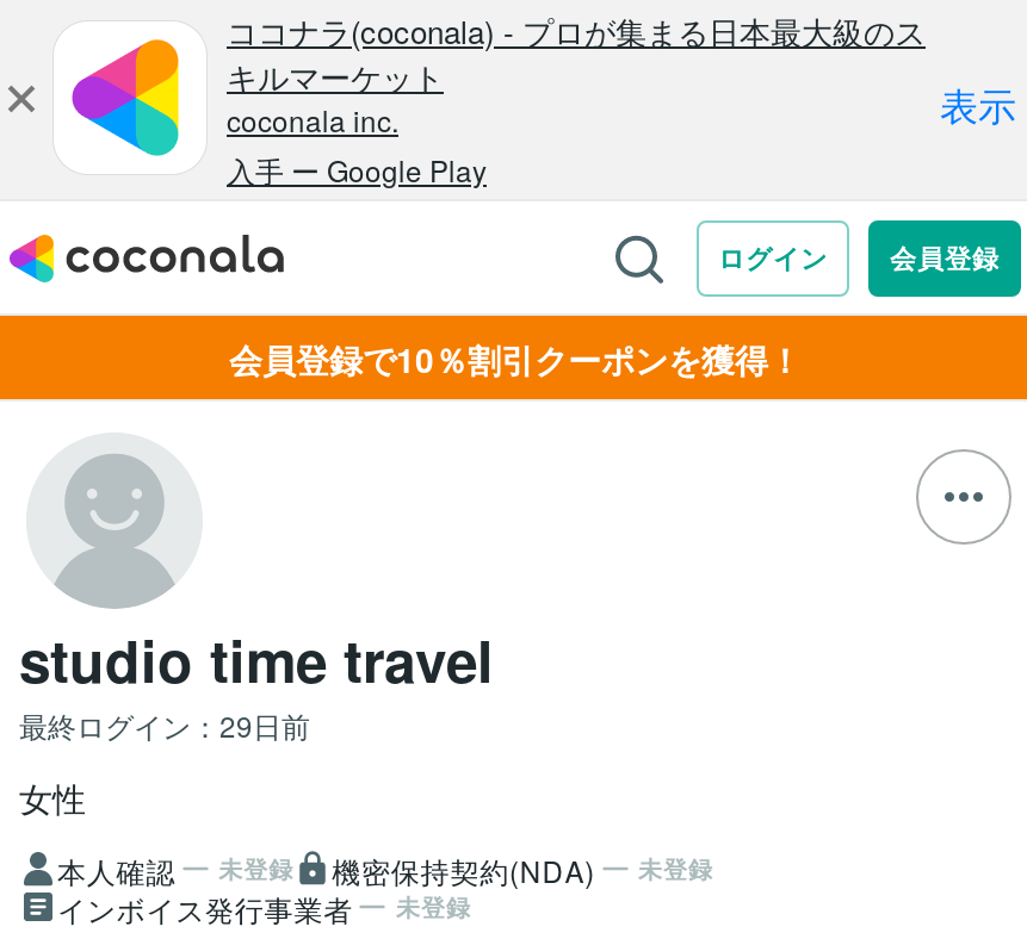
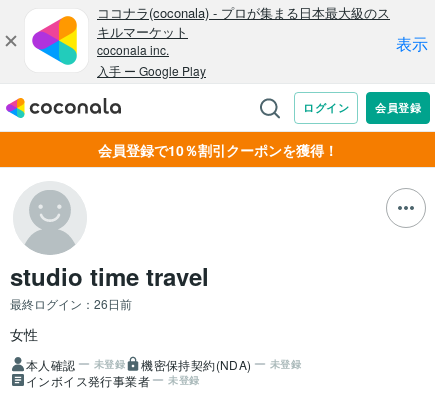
[19,704,310,745] 最終ログイン：29日前 -> [10,295,132,312] 最終ログイン：26日前

